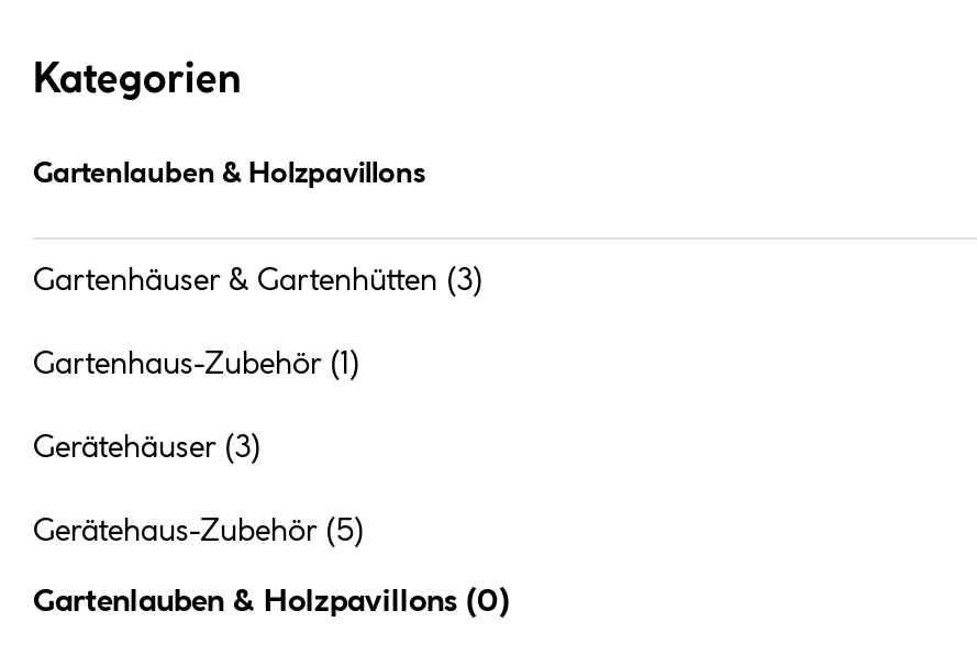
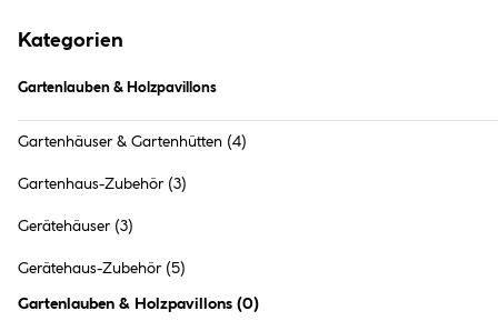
[33,266,484,297] Gartenhäuser & Gartenhütten (3) -> [18,134,247,150] Gartenhäuser & Gartenhütten (4)
[33,349,360,380] Gartenhaus-Zubehör (1) -> [18,177,187,192] Gartenhaus-Zubehör (3)

